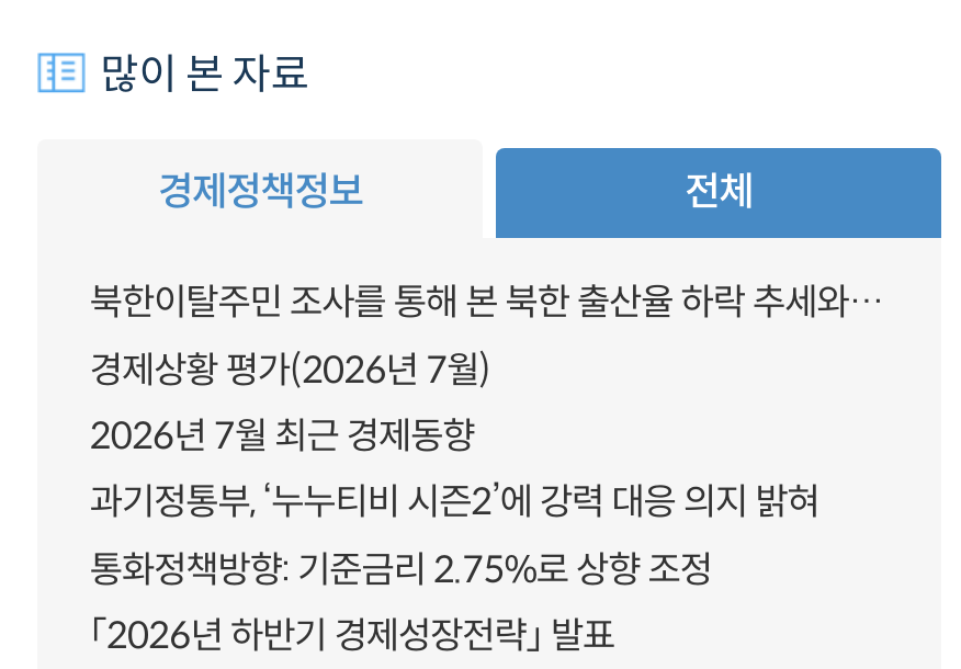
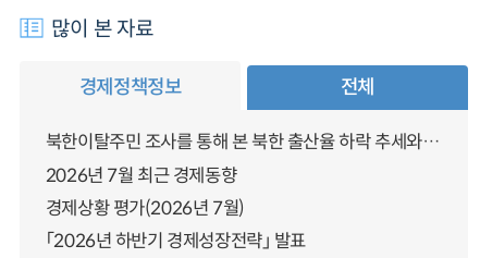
moved [90,347,491,393] -> [45,197,245,220]: 경제상황 평가(2026년 7월)
[90,480,819,592] 과기정통부, ‘누누티비 시즌2’에 강력 대응 의지 밝혀 | 통화정책방향: 기준금리 2.75%로 상향 조정 -> none

